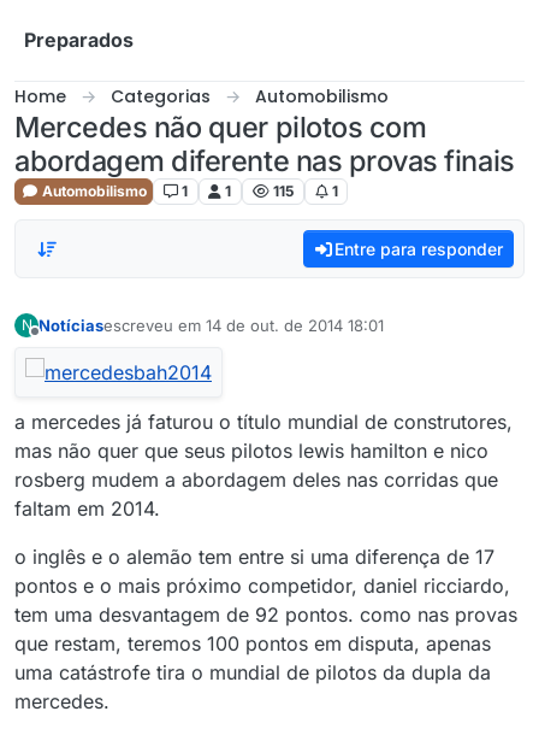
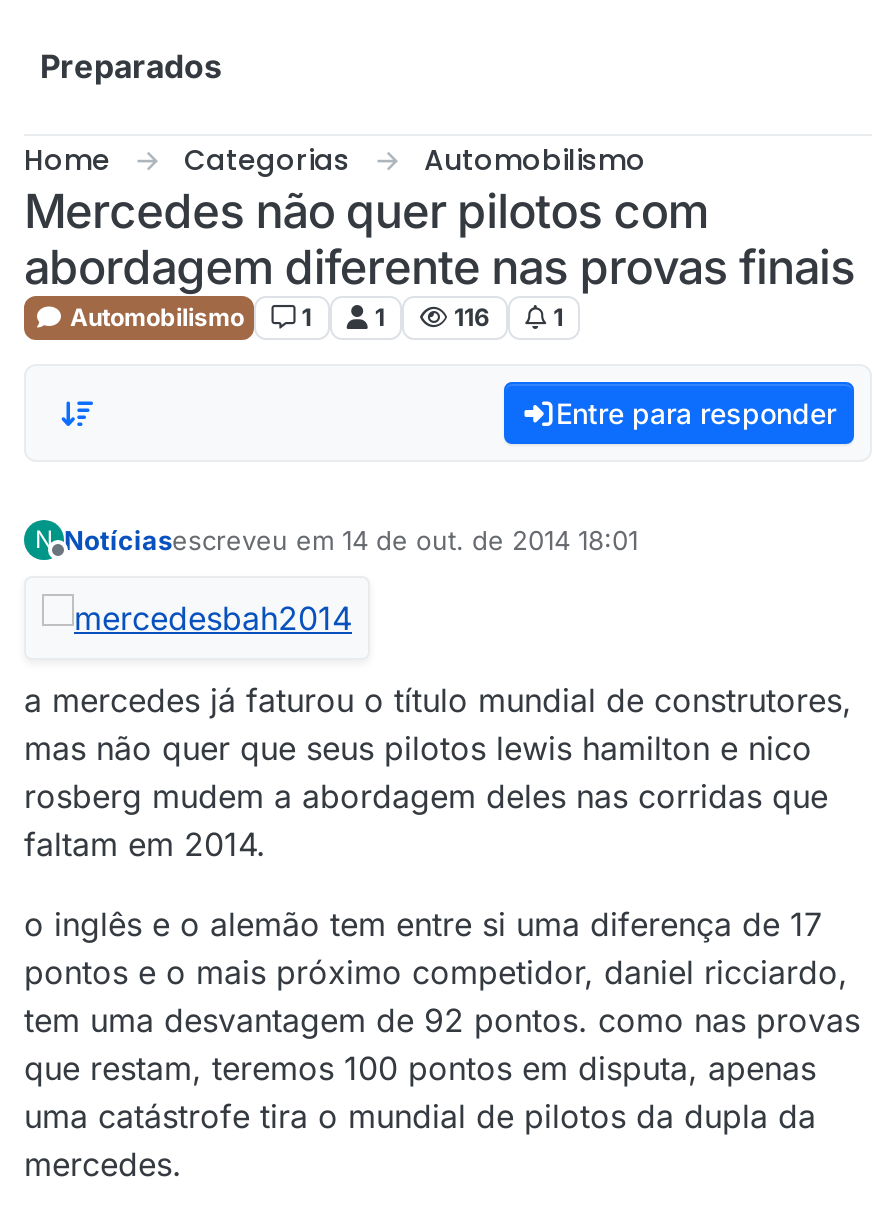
[273,182,294,200] 115 -> [454,302,490,332] 116

